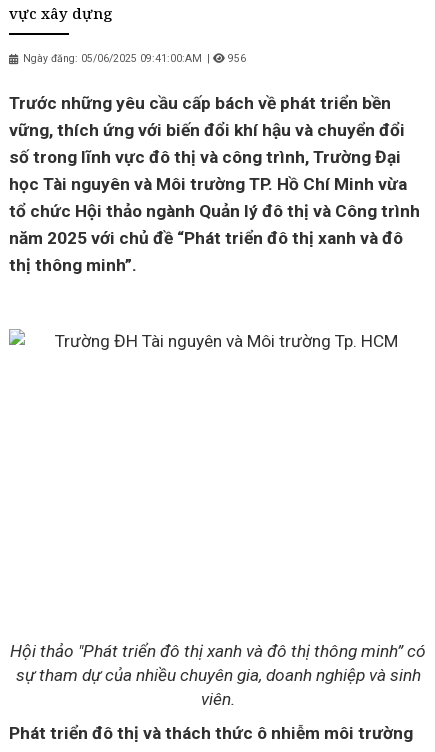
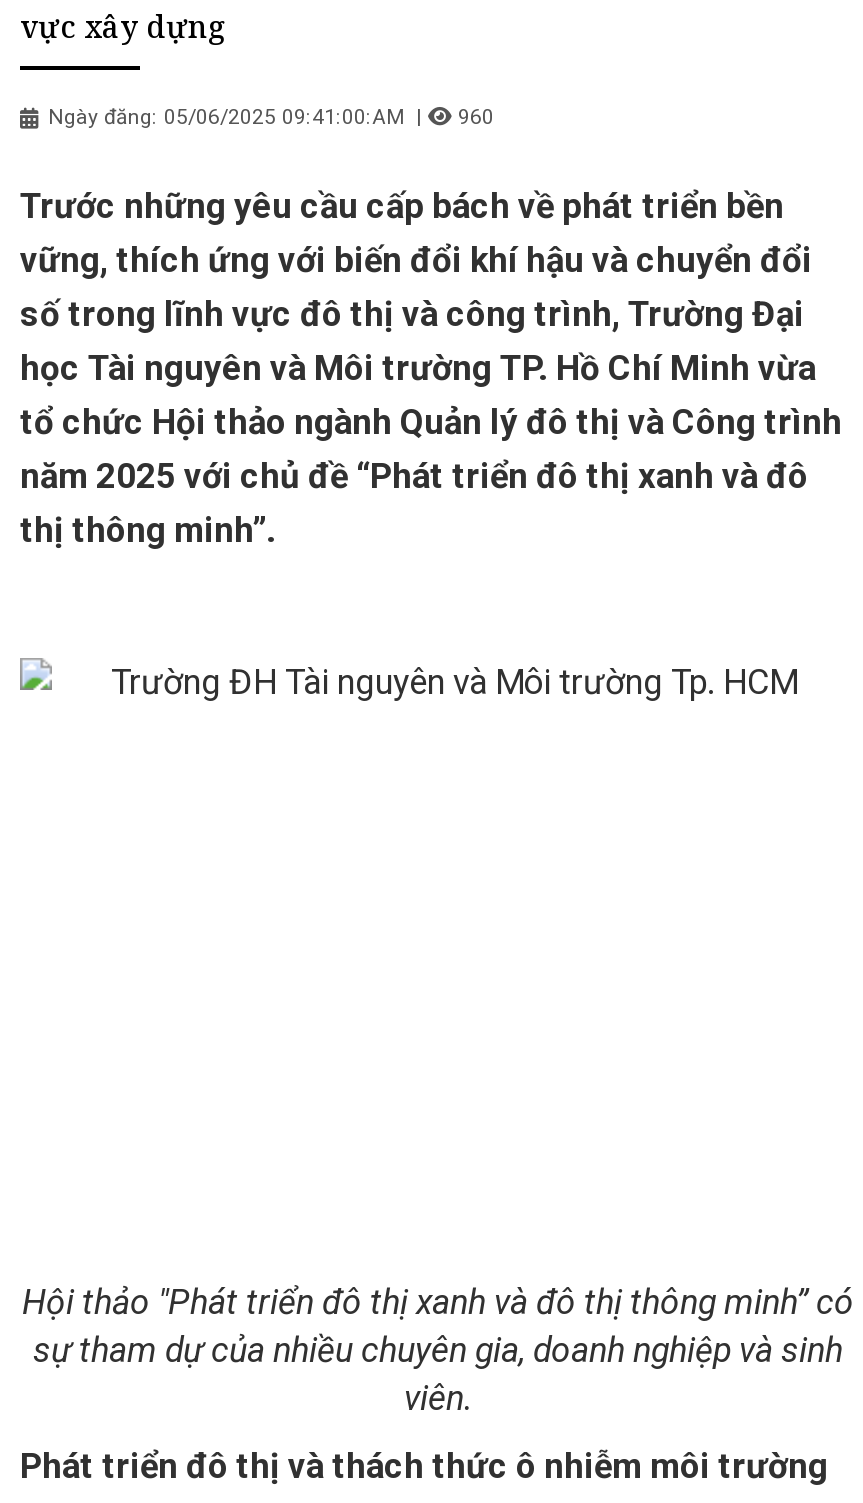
[225,52,246,65] 956 -> [452,104,494,130] 960

